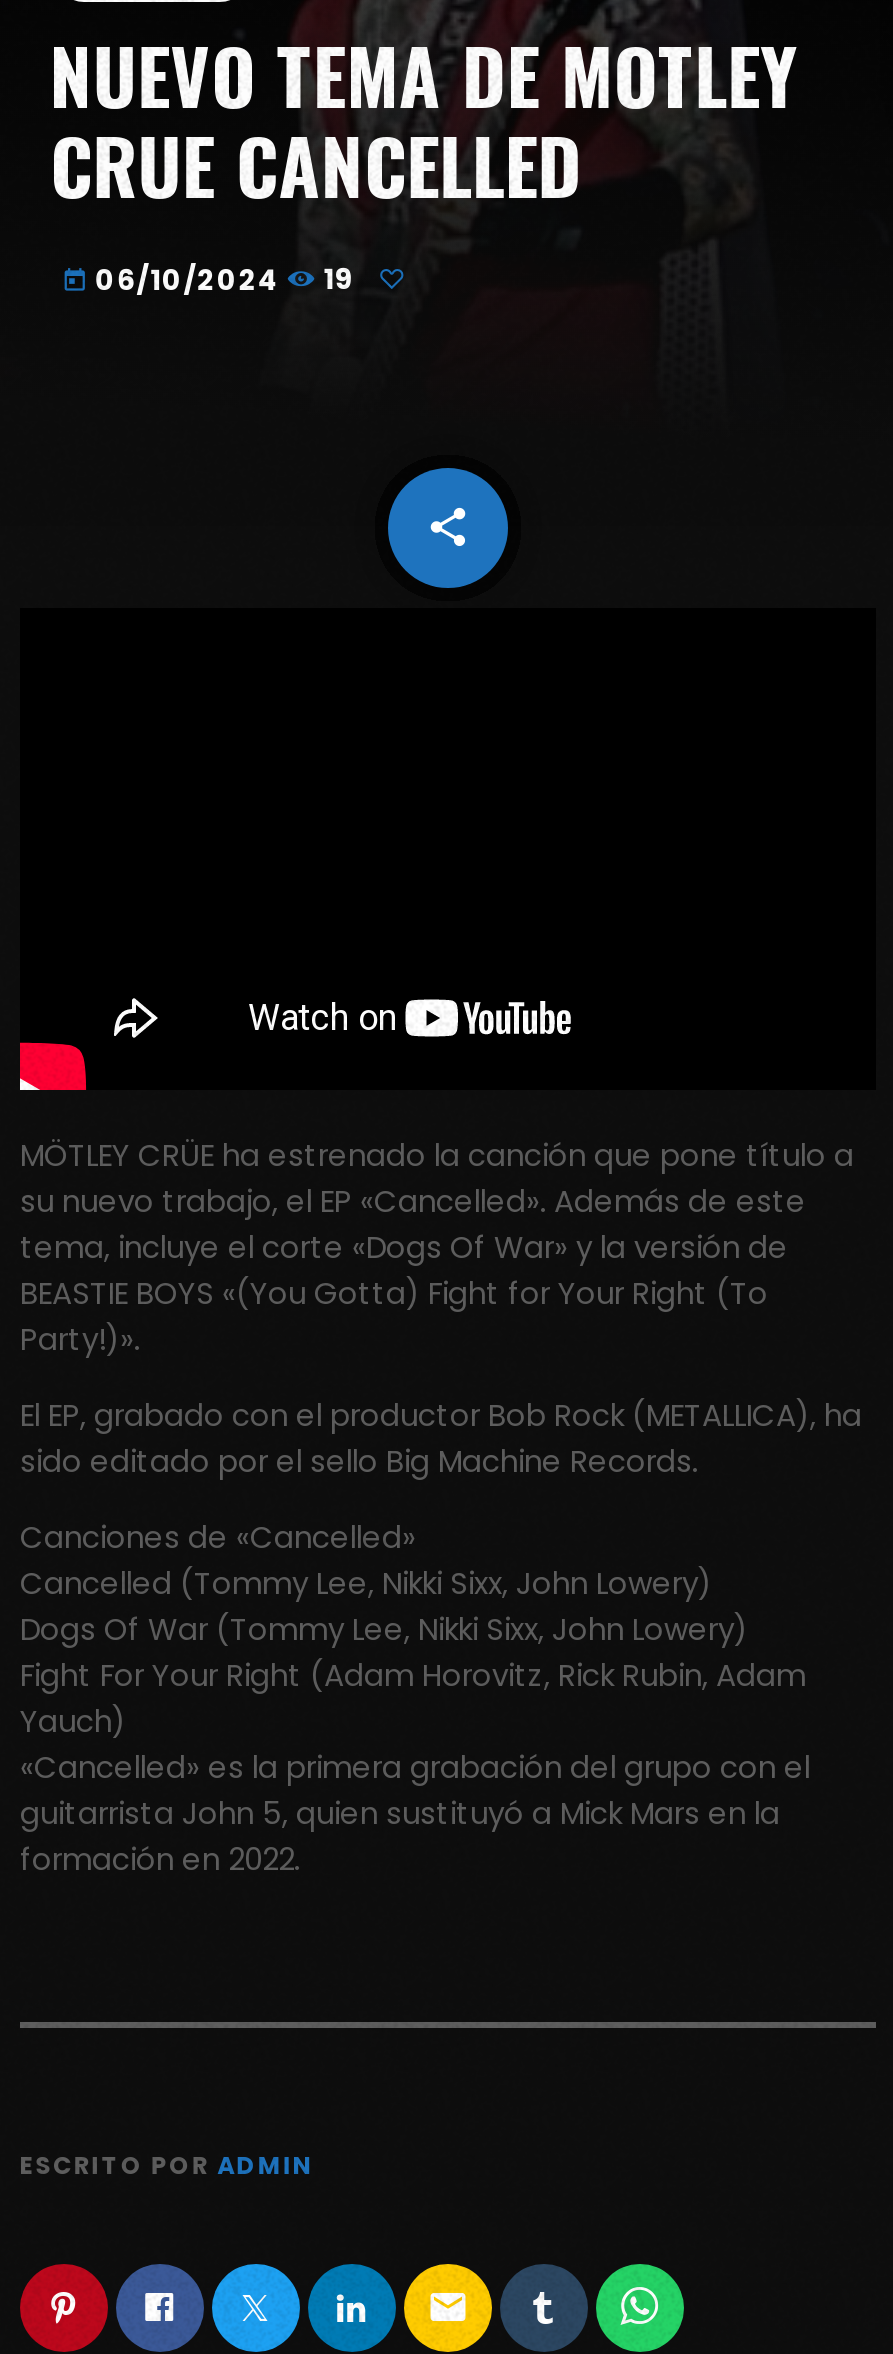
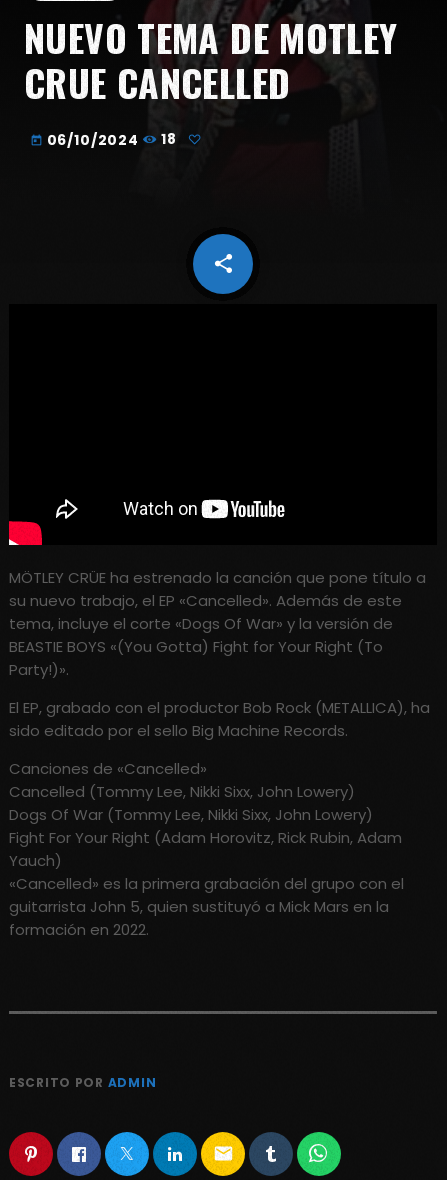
[323,260,362,300] 19 -> [161,130,180,150] 18

